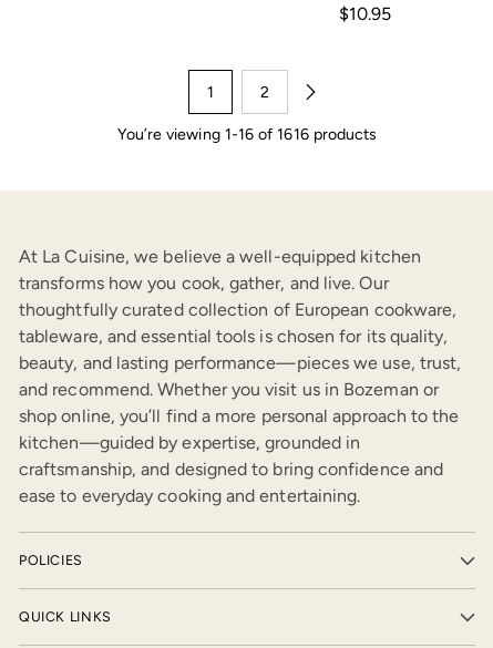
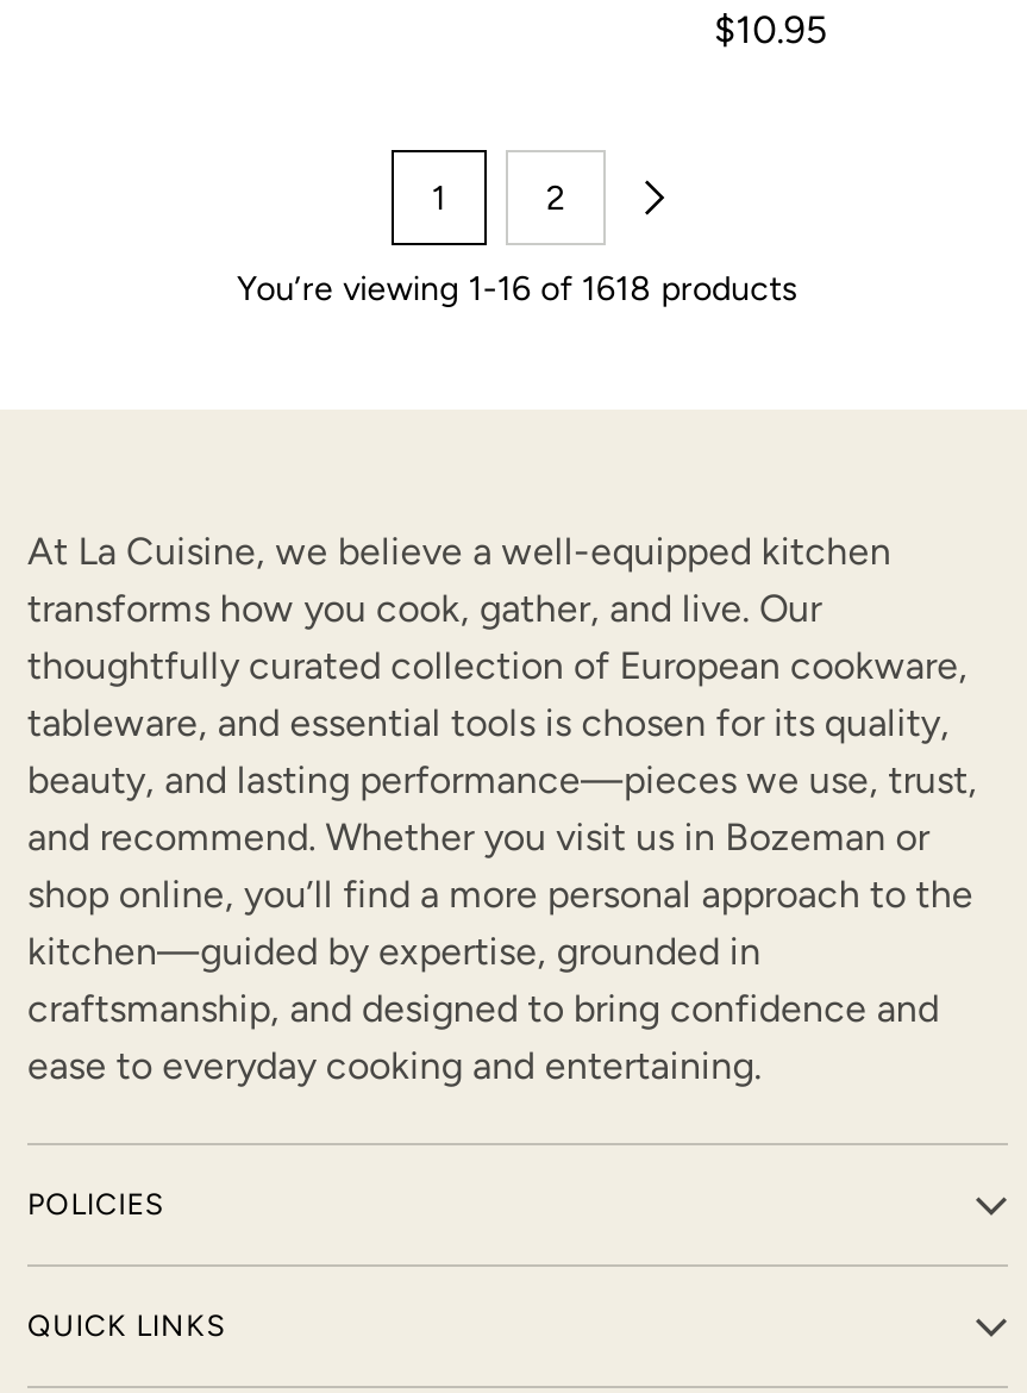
[117,125,377,144] You’re viewing 1-16 of 1616 products -> [237,269,798,310] You’re viewing 1-16 of 1618 products

